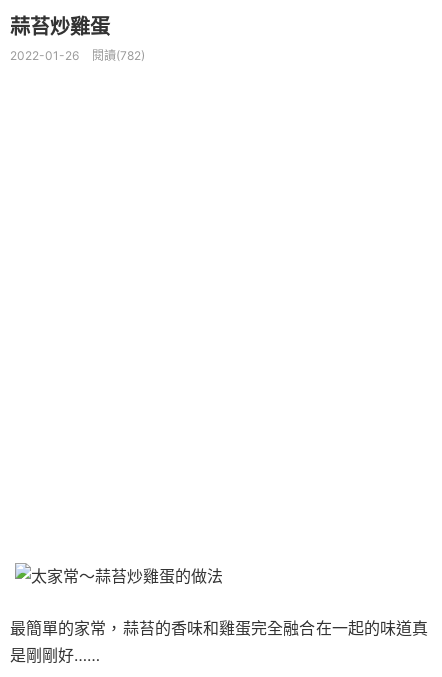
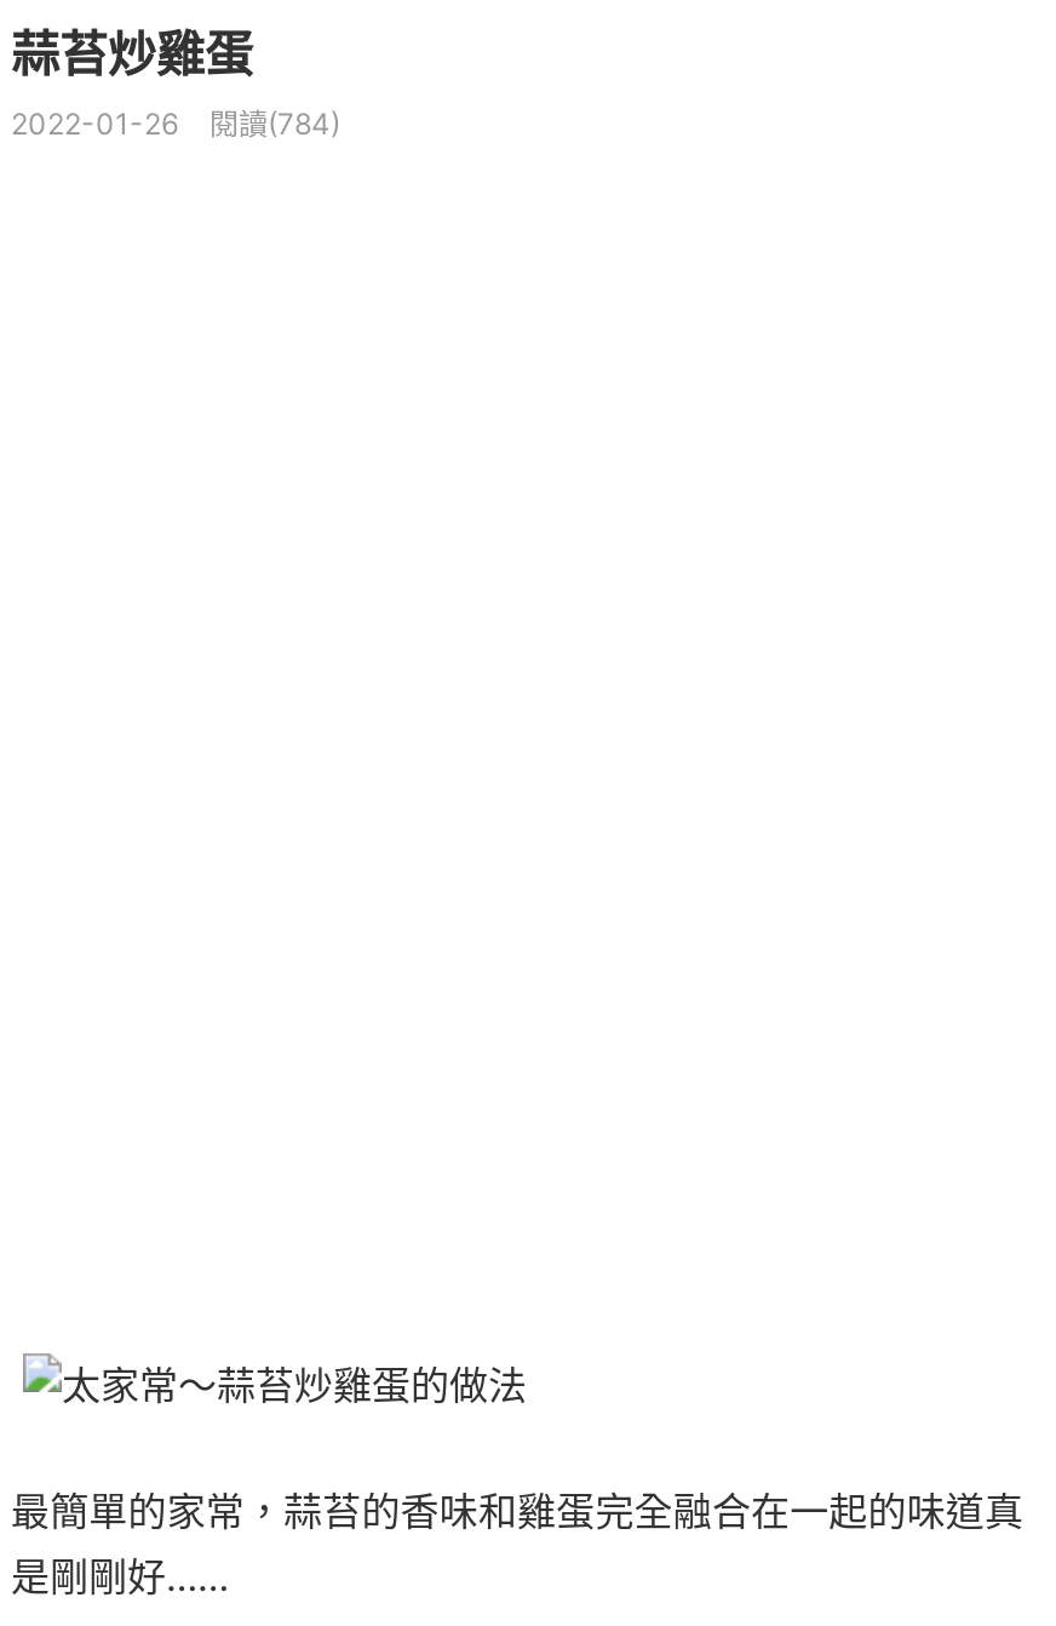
[10,48,145,63] 2022-01-26 閱讀(782) -> [11,105,340,142] 2022-01-26 閱讀(784)

